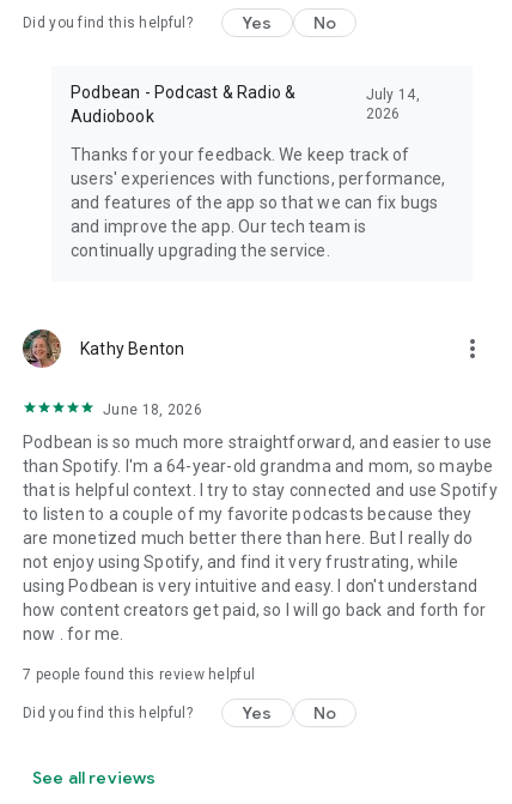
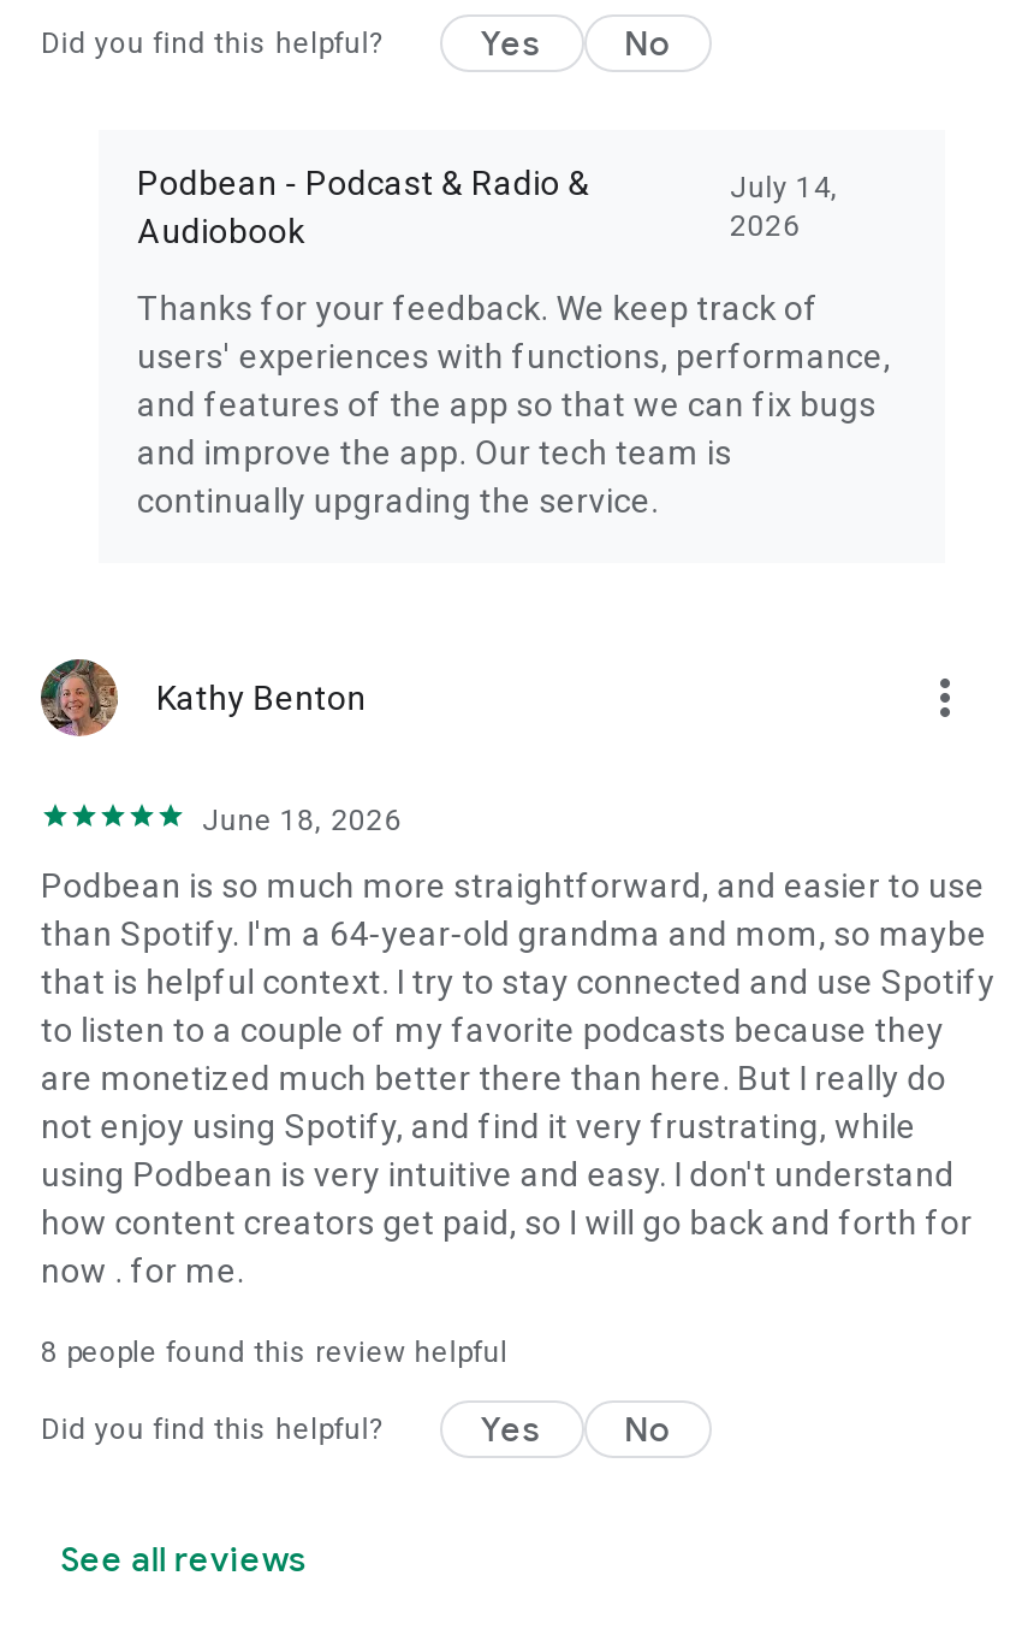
[23,666,255,683] 7 people found this review helpful -> [41,1335,508,1369] 8 people found this review helpful

